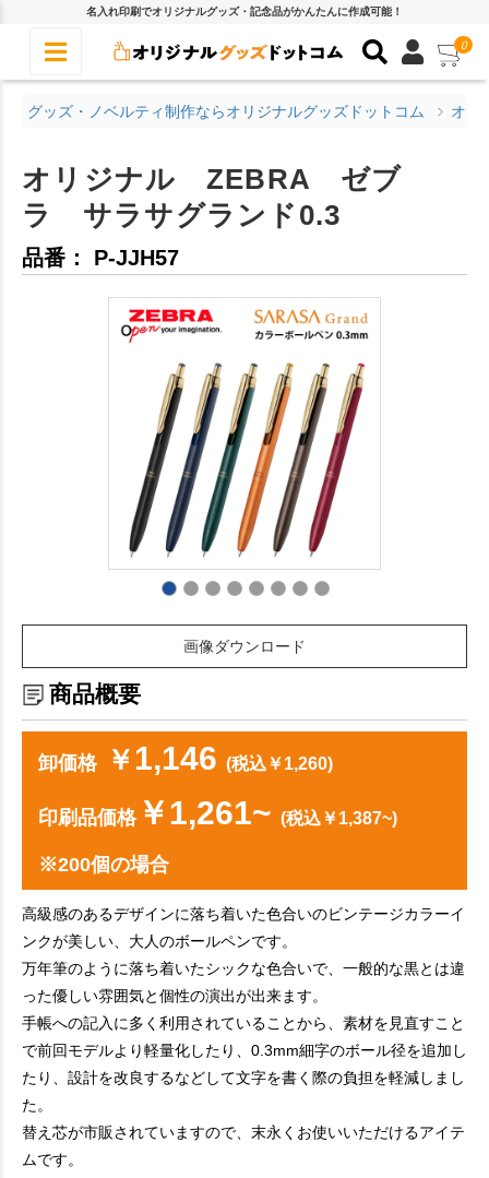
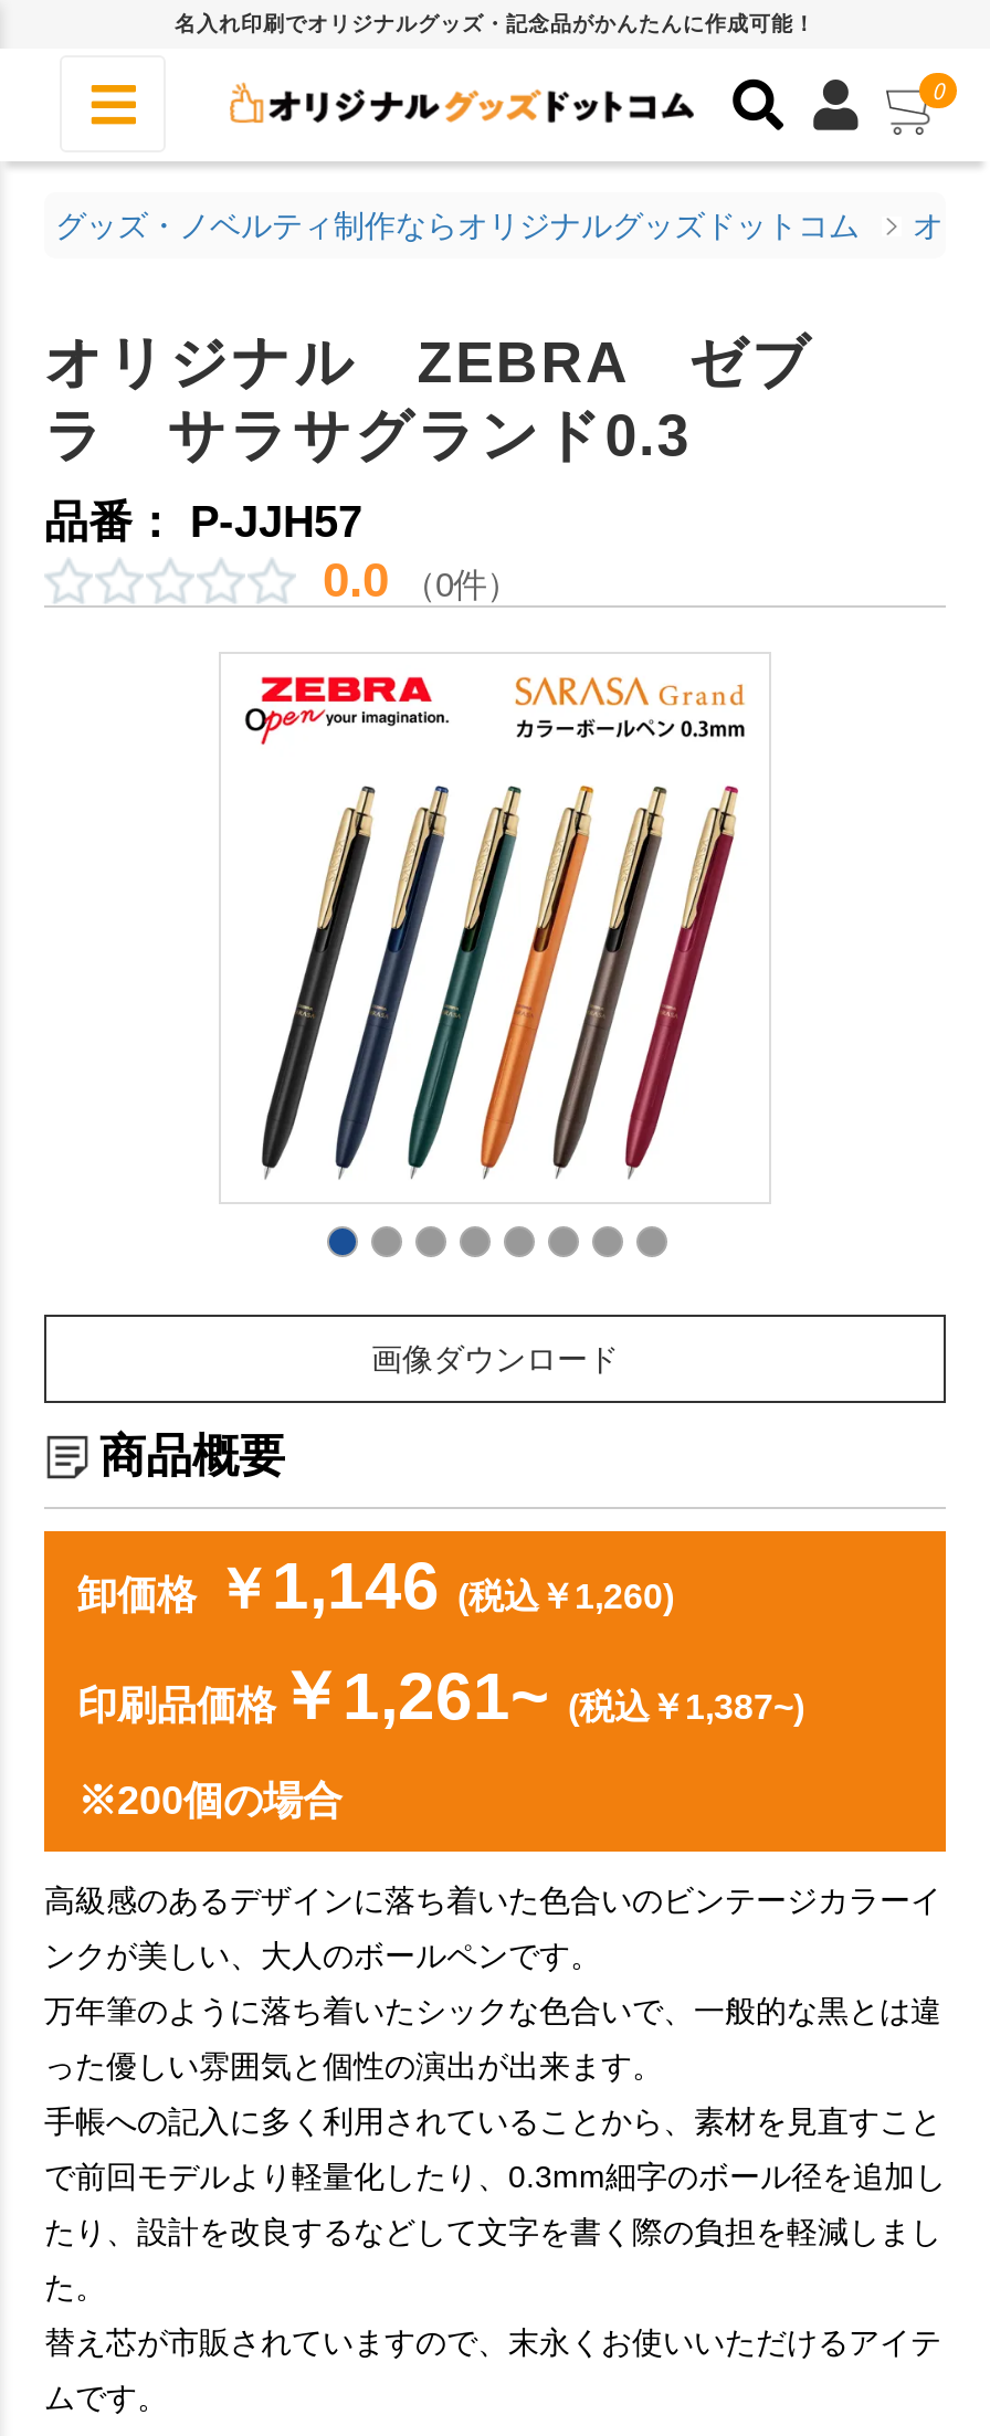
none -> [296,552,519,607] 0.0（0件）

